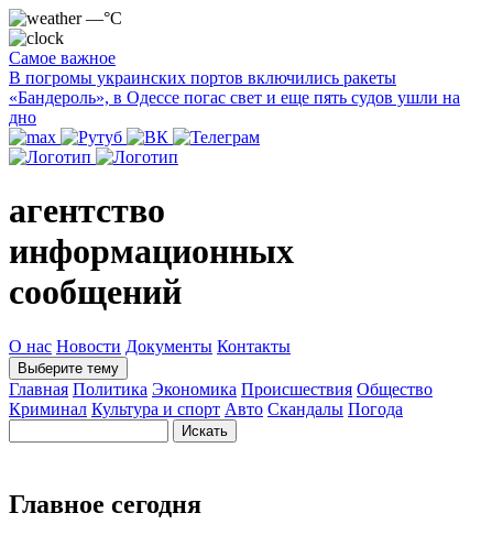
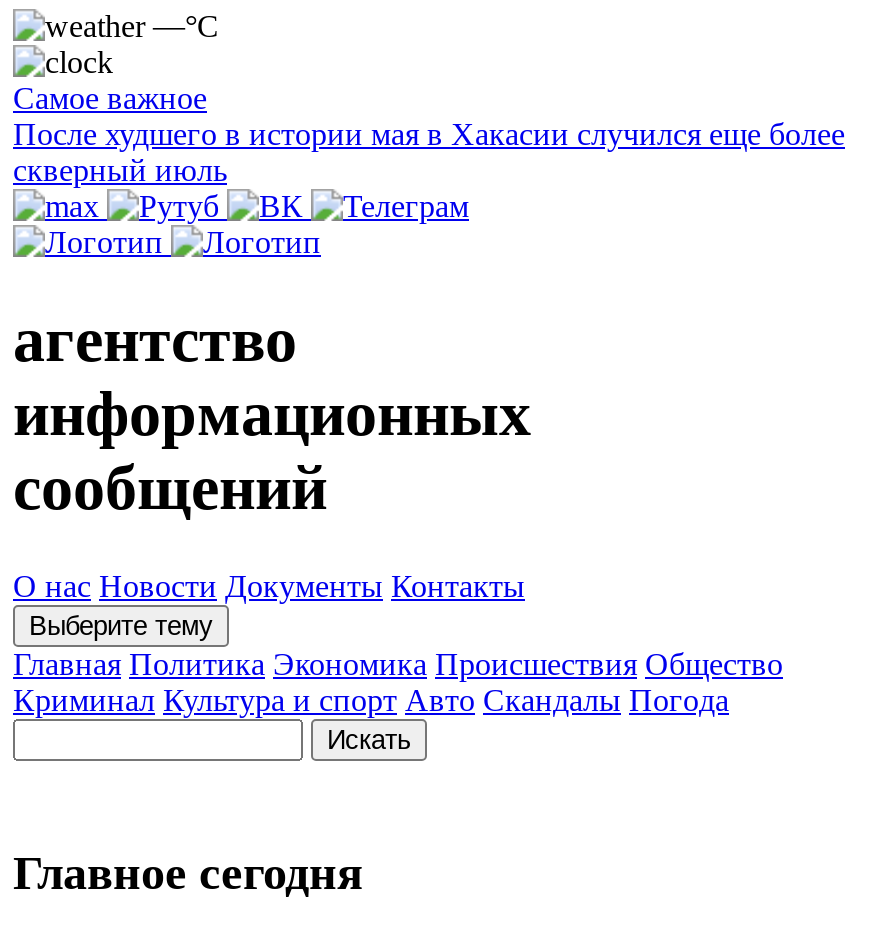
[9,68,460,127] В погромы украинских портов включились ракеты | «Бандероль», в Одессе погас свет и еще пять судов ушли на | дно -> [13,117,845,187] После худшего в истории мая в Хакасии случился еще более | скверный июль

